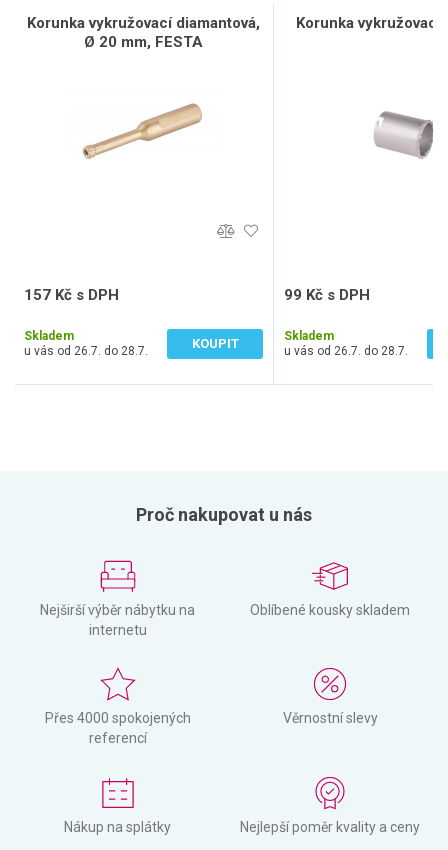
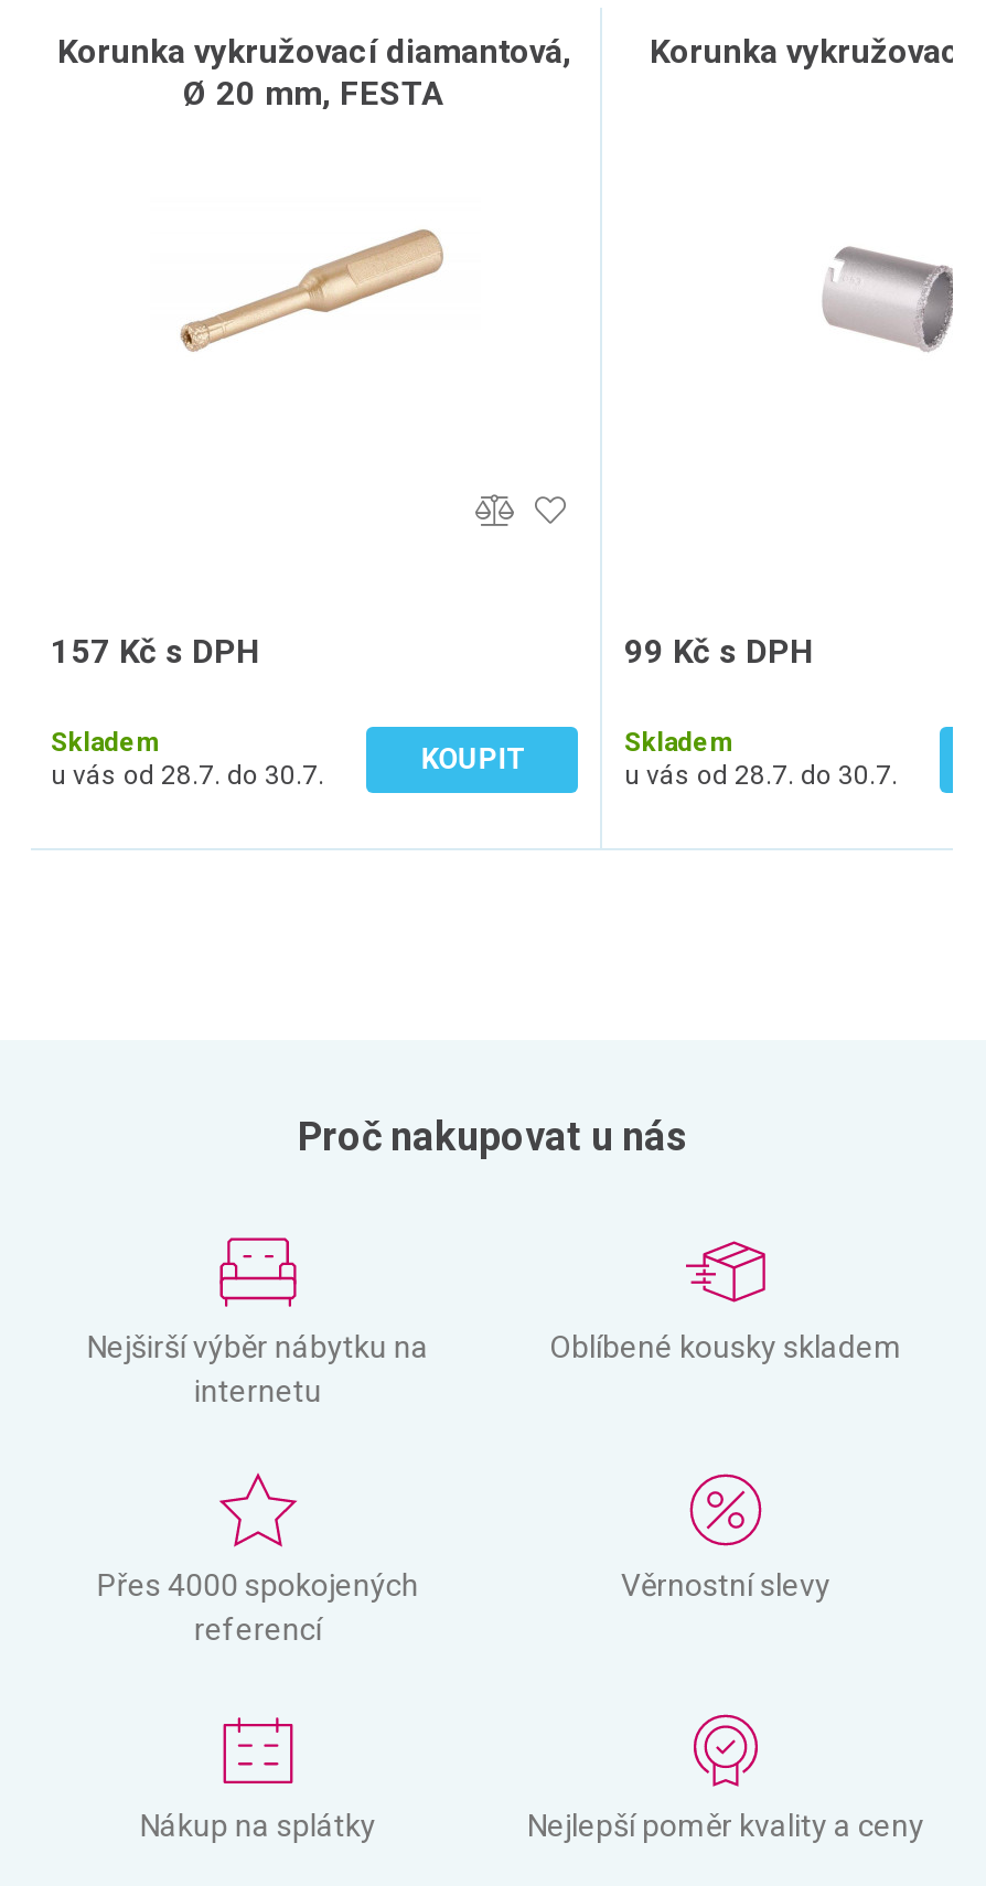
[24,344,148,358] u vás od 26.7. do 28.7. -> [51,760,324,791] u vás od 28.7. do 30.7.
[284,344,408,358] u vás od 26.7. do 28.7. -> [624,760,898,791] u vás od 28.7. do 30.7.

